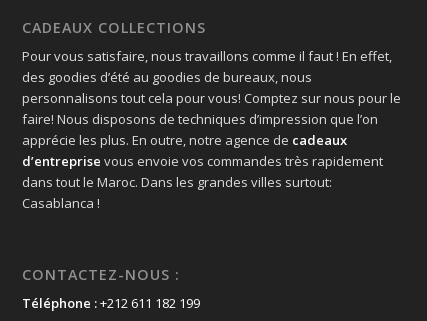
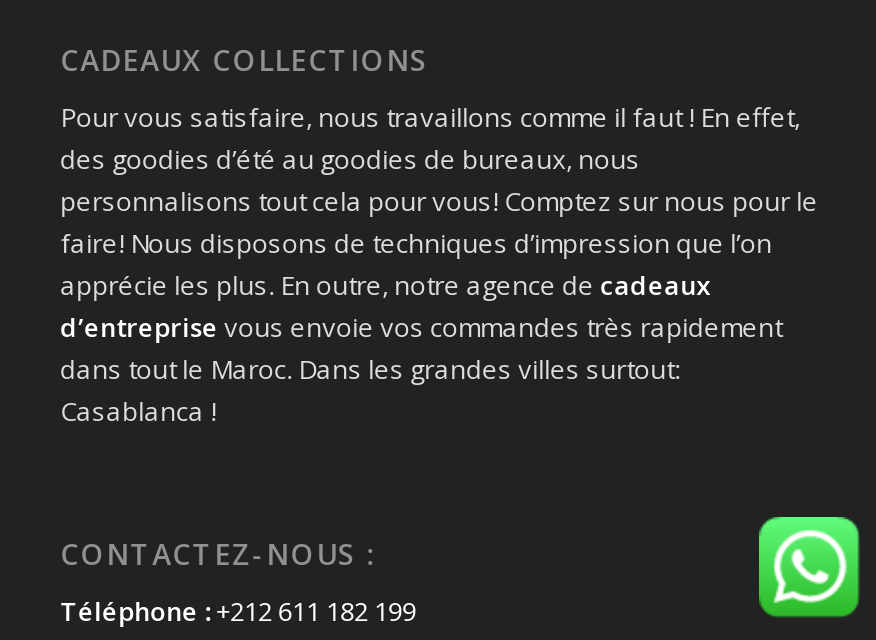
none -> [757,515,861,619] [image]

